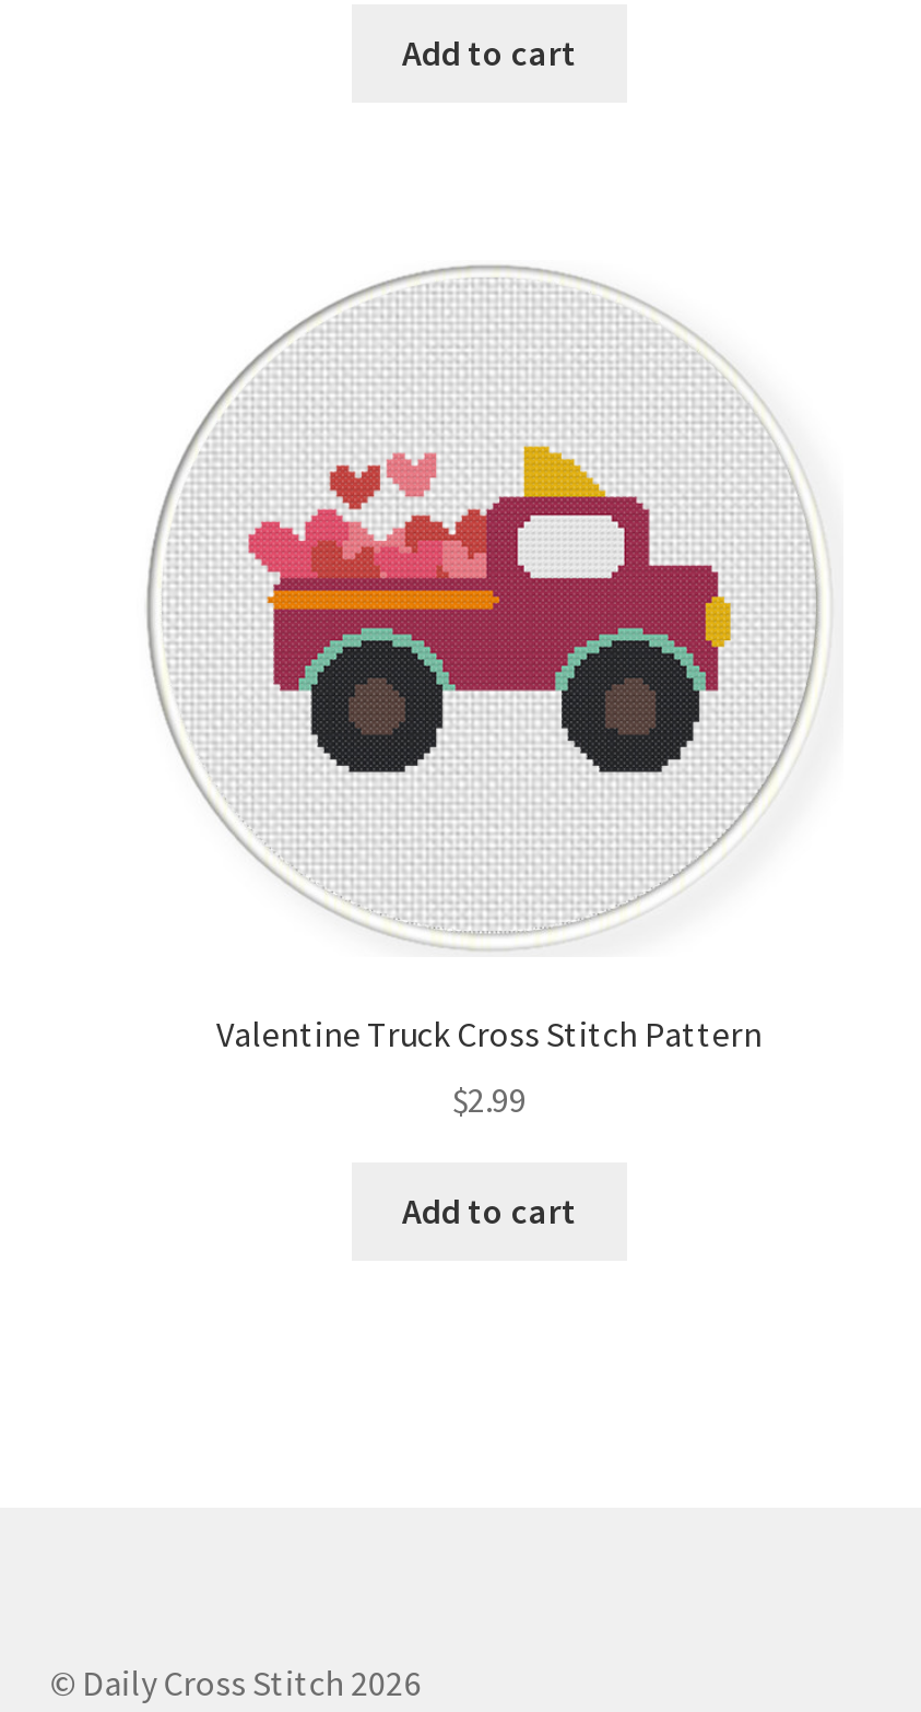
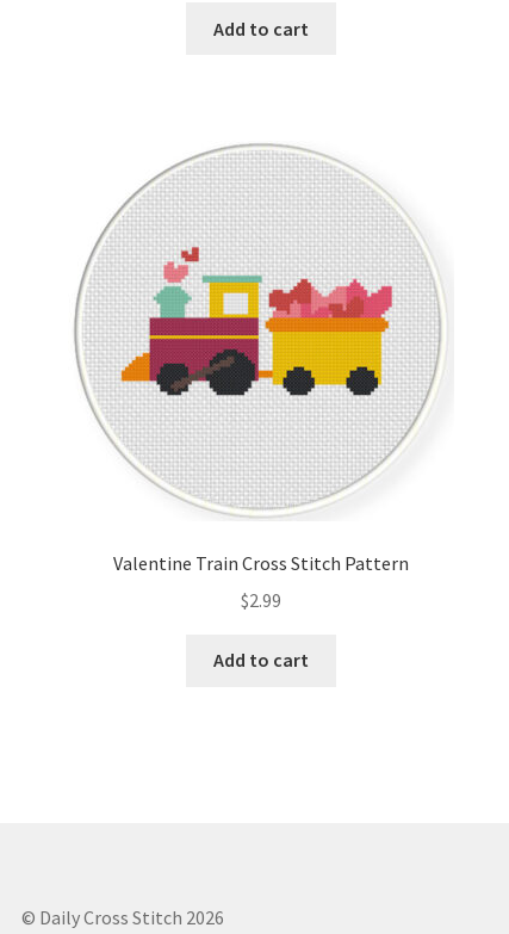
[234,444,734,776] [image] -> [120,242,393,421] [image]
[216,1011,763,1055] Valentine Truck Cross Stitch Pattern -> [113,551,409,575] Valentine Train Cross Stitch Pattern

